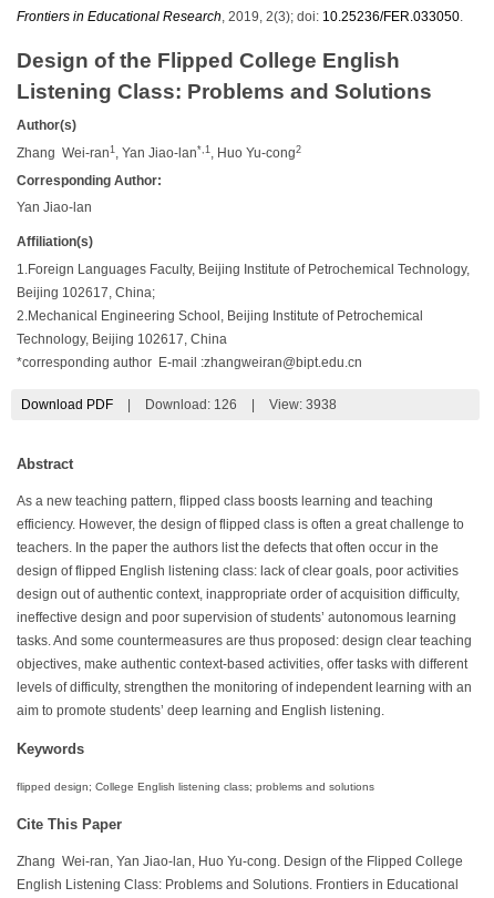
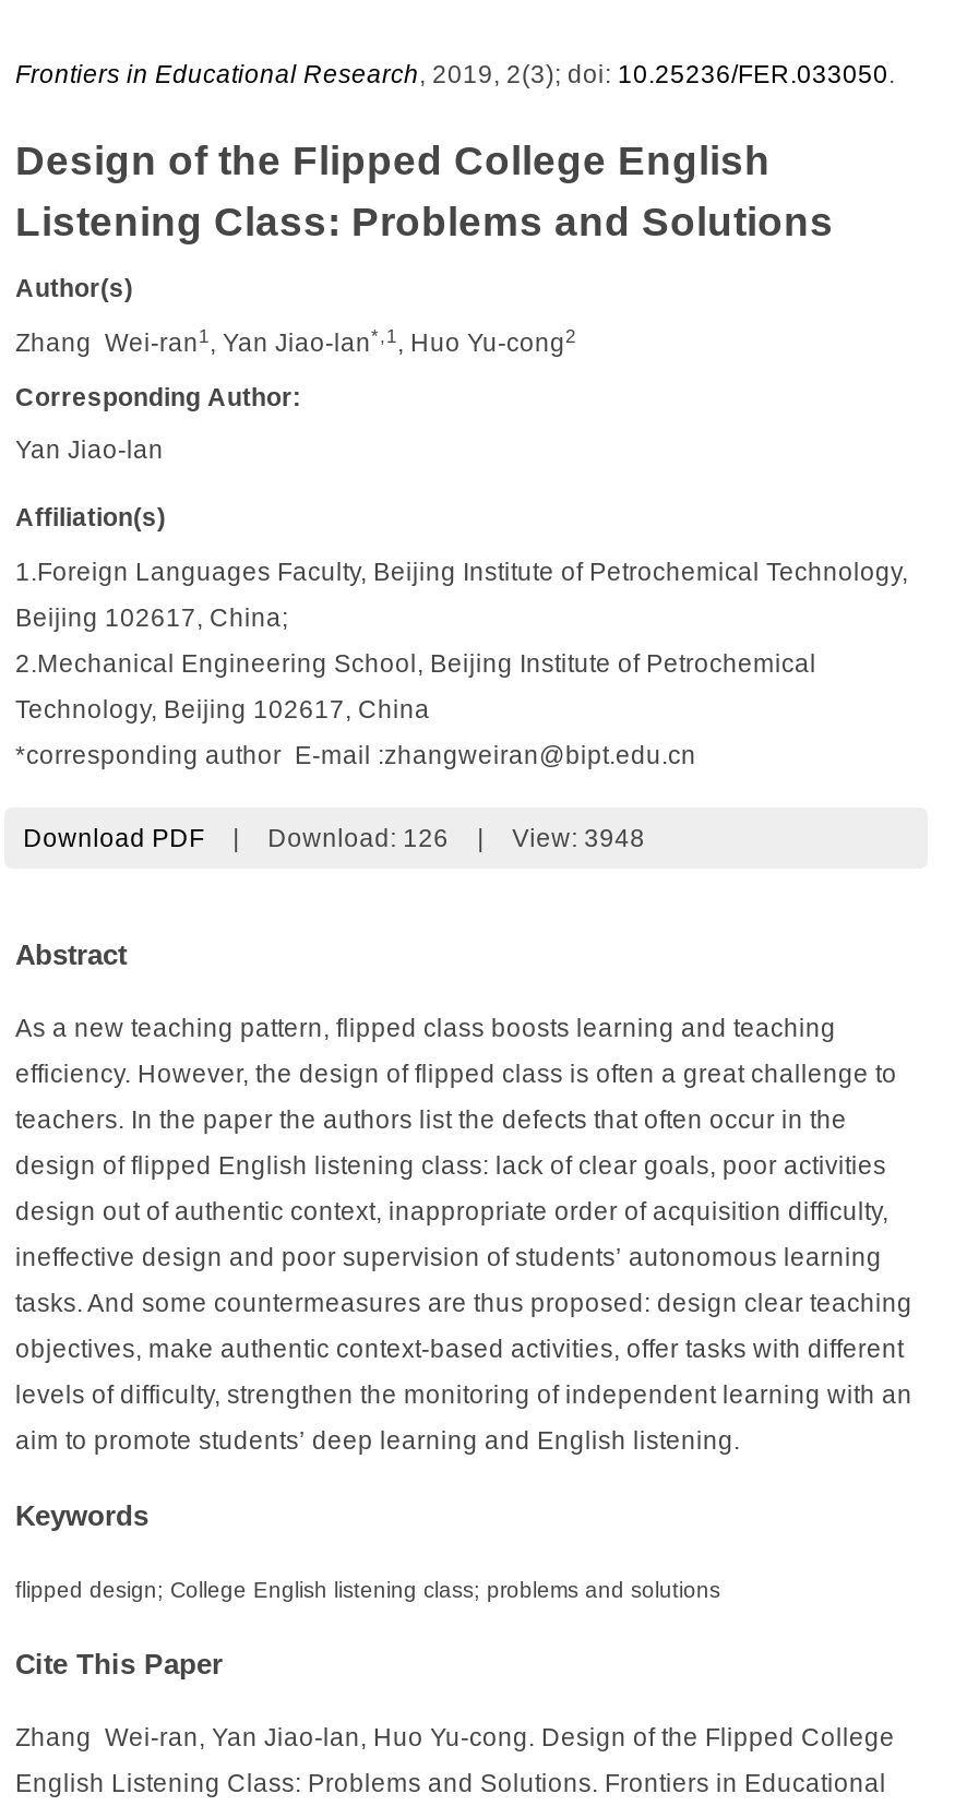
[269,397,336,411] View: 3938 -> [512,824,645,850] View: 3948

